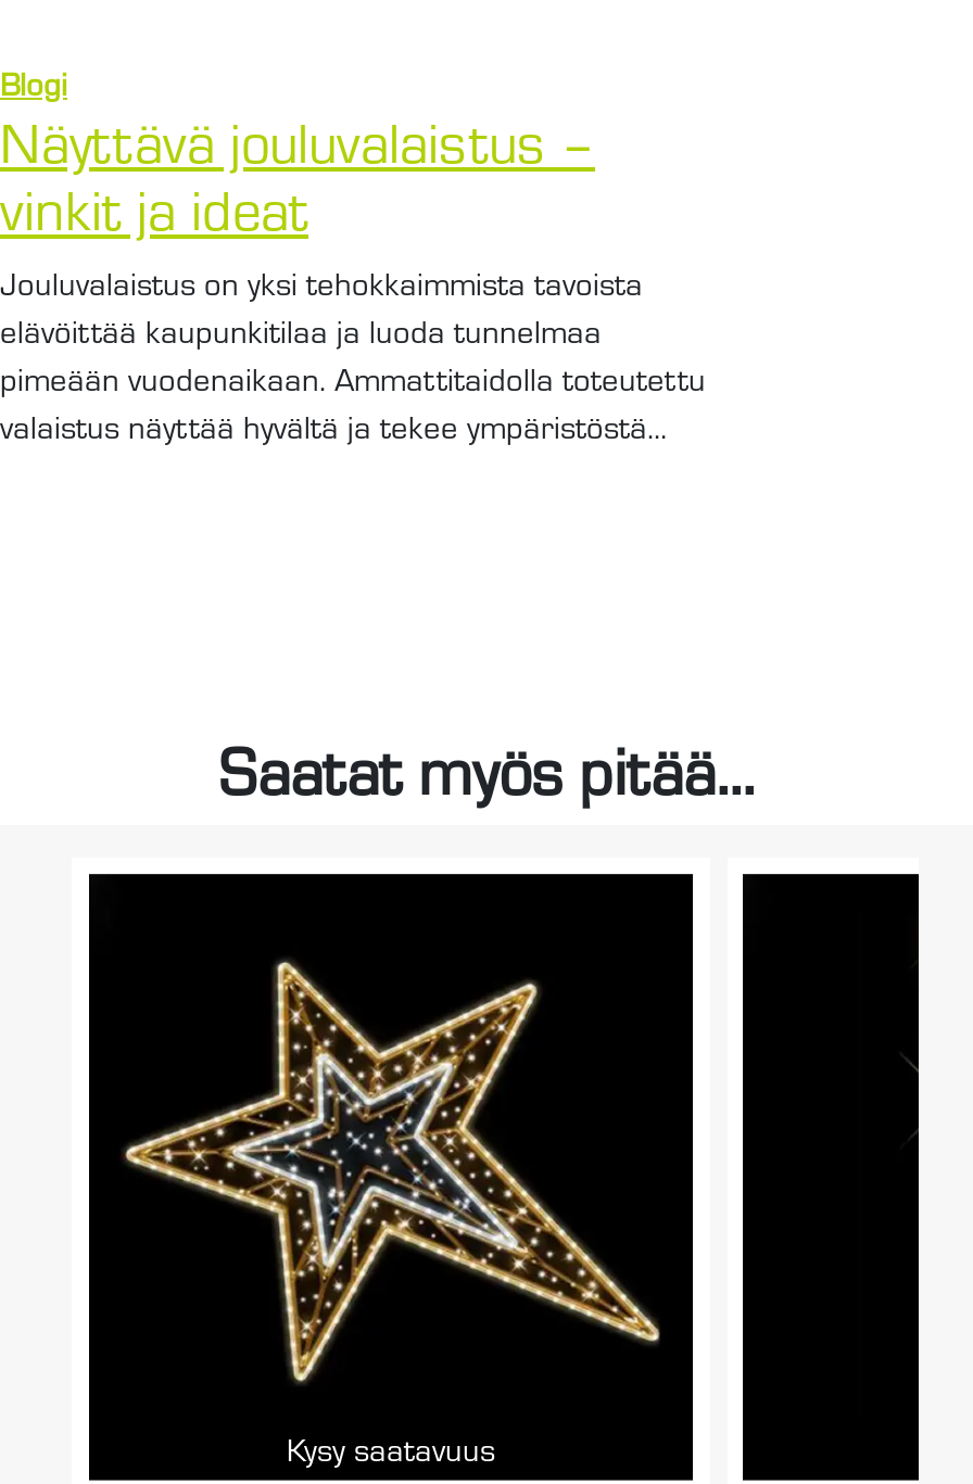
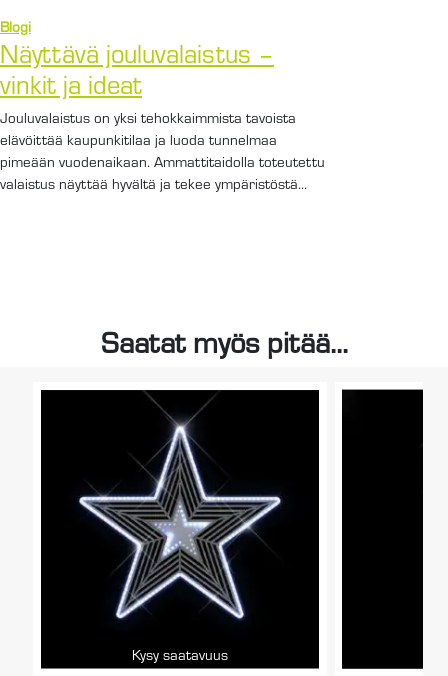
[122,931,662,1385] [image] -> [43,389,317,624] [image]

